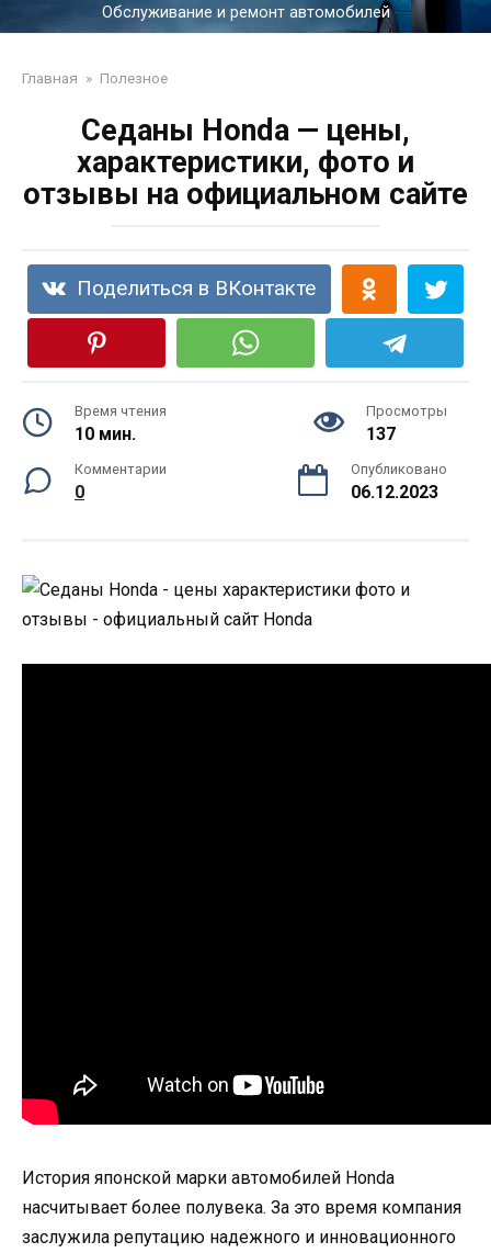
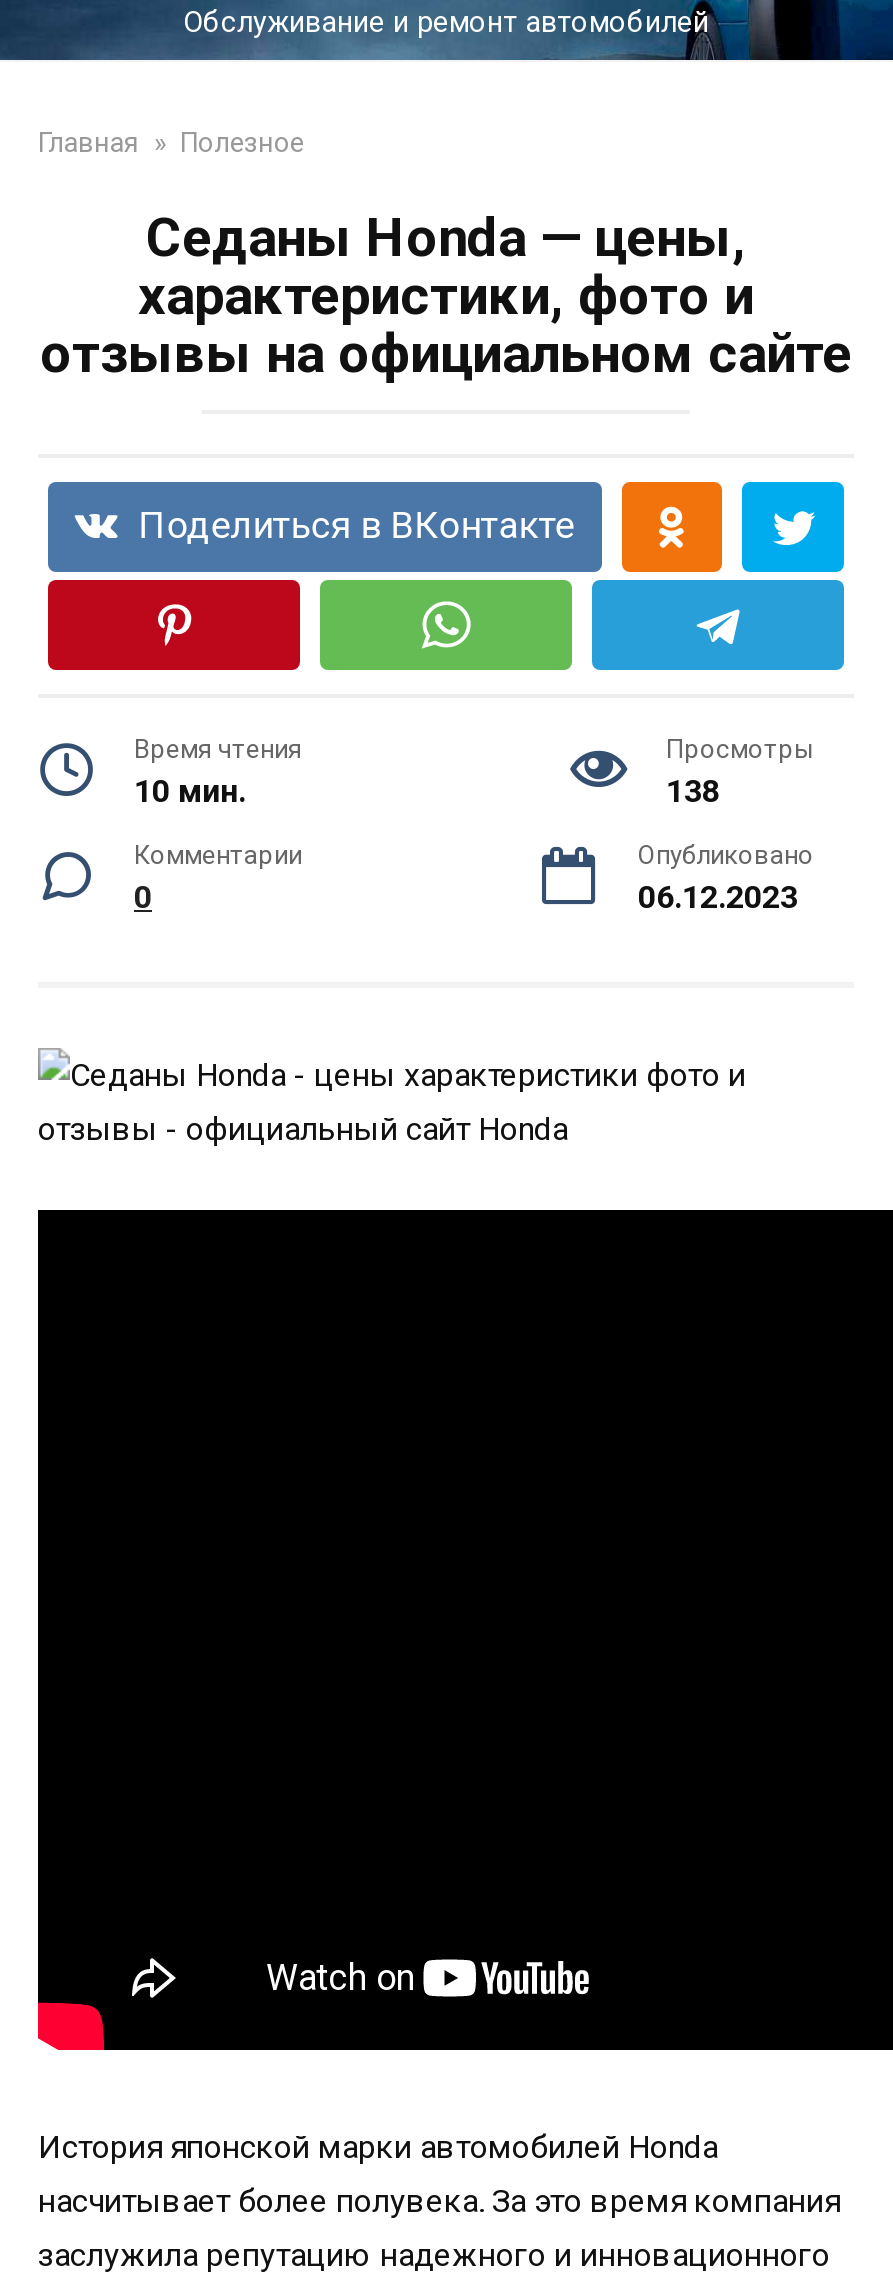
[366,424,396,444] 137 -> [666,772,720,810] 138

